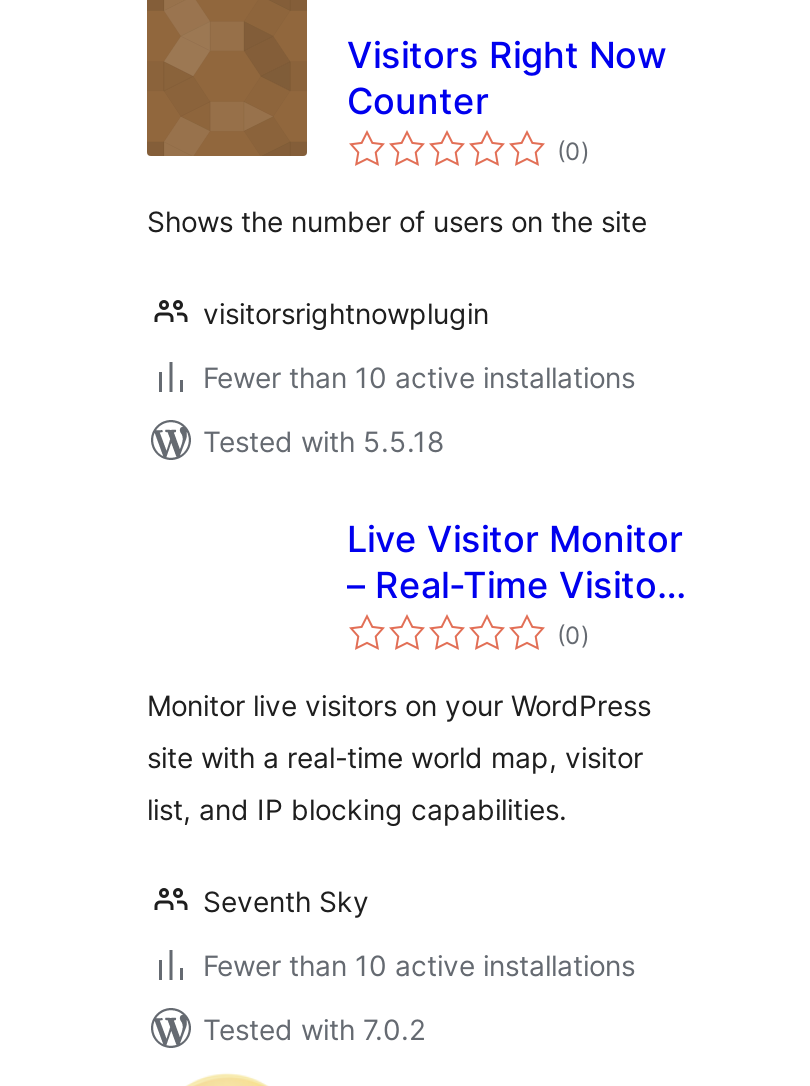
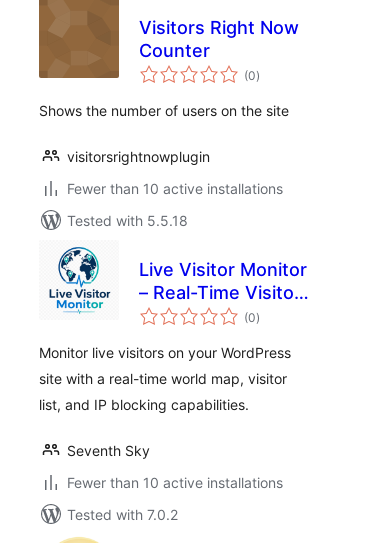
none -> [48,246,111,315] [image]

